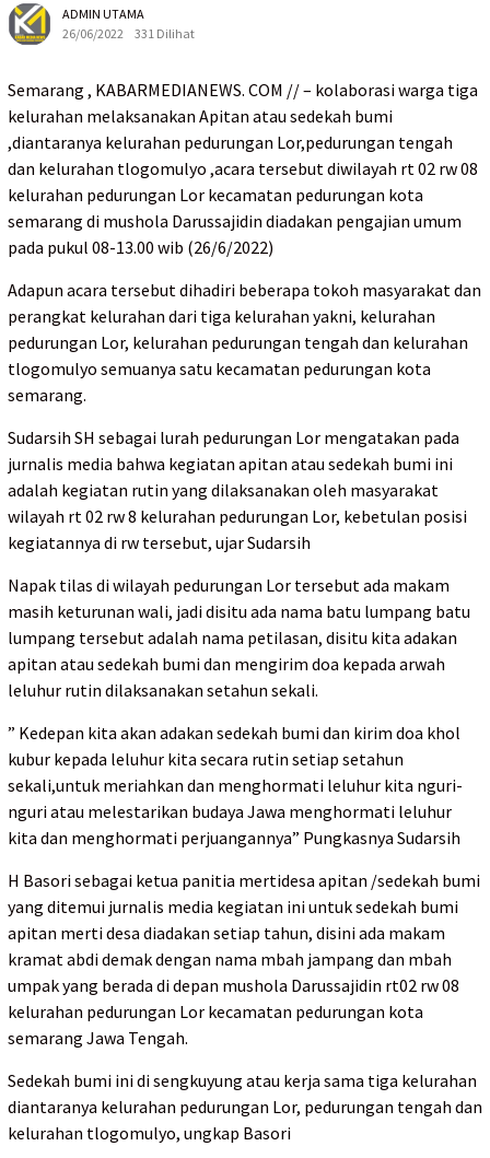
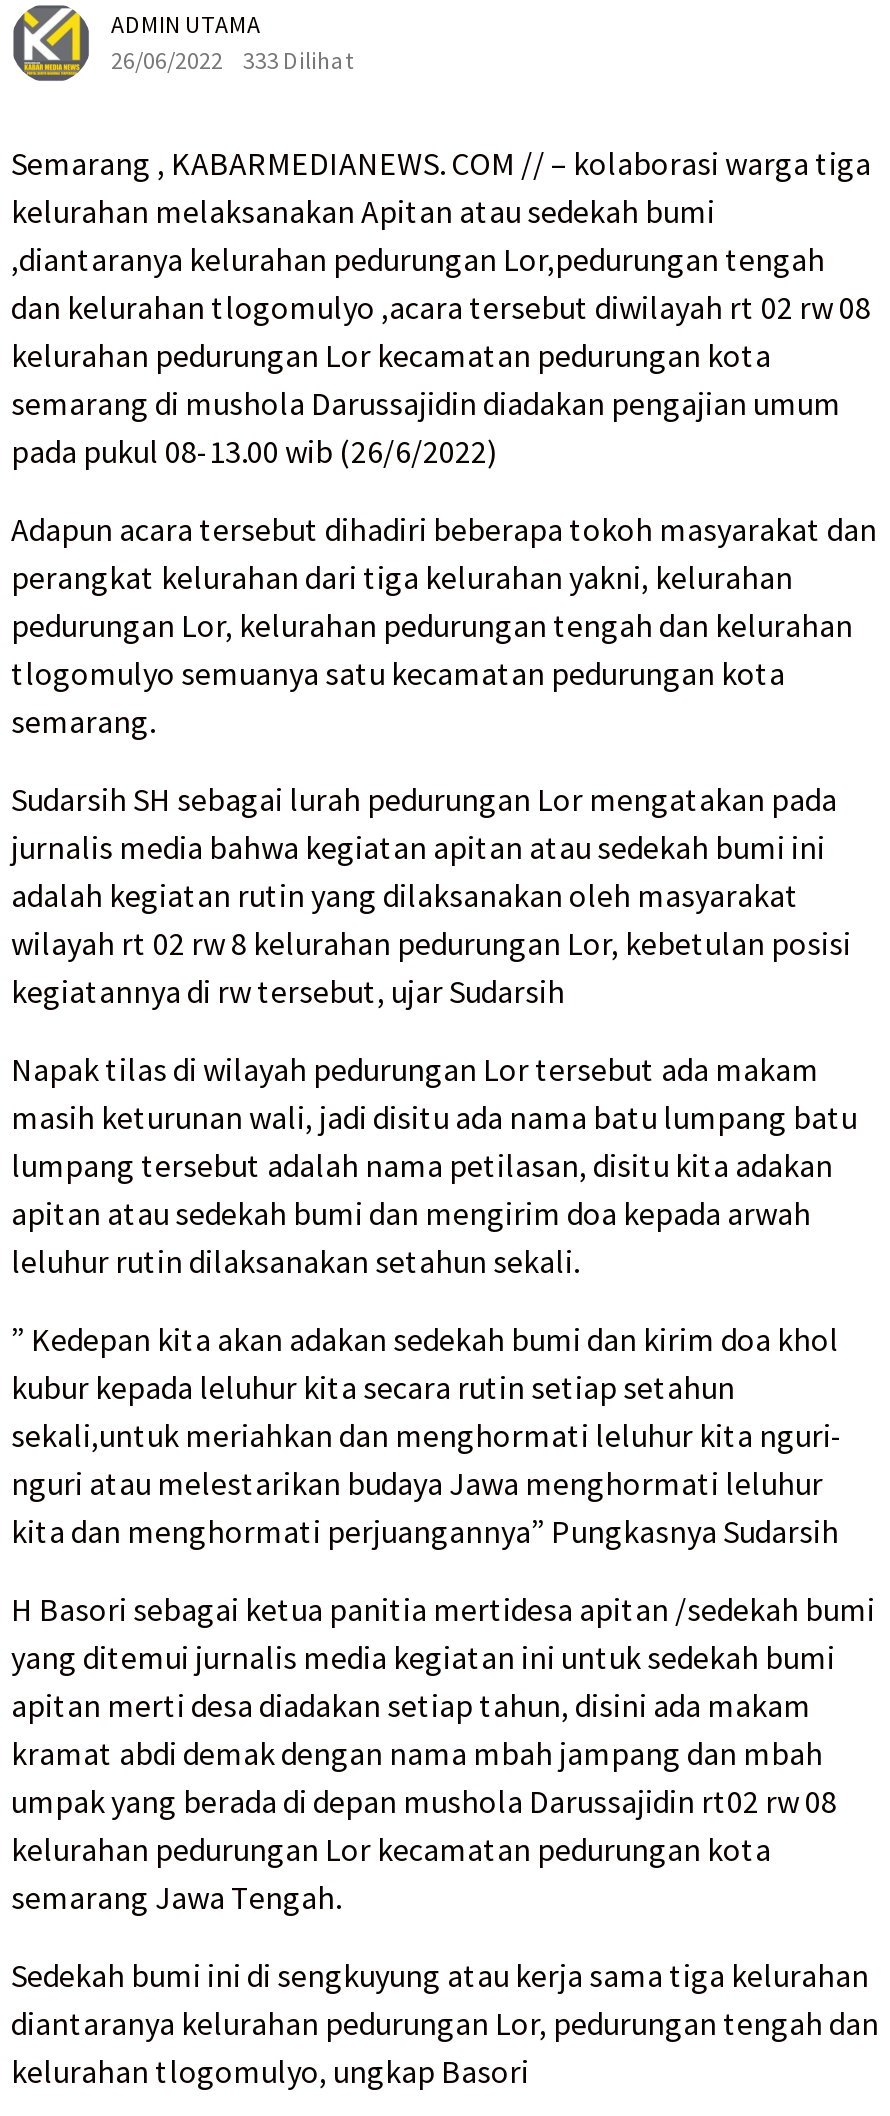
[62,26,195,42] 26/06/2022 331 Dilihat -> [111,46,353,76] 26/06/2022 333 Dilihat

